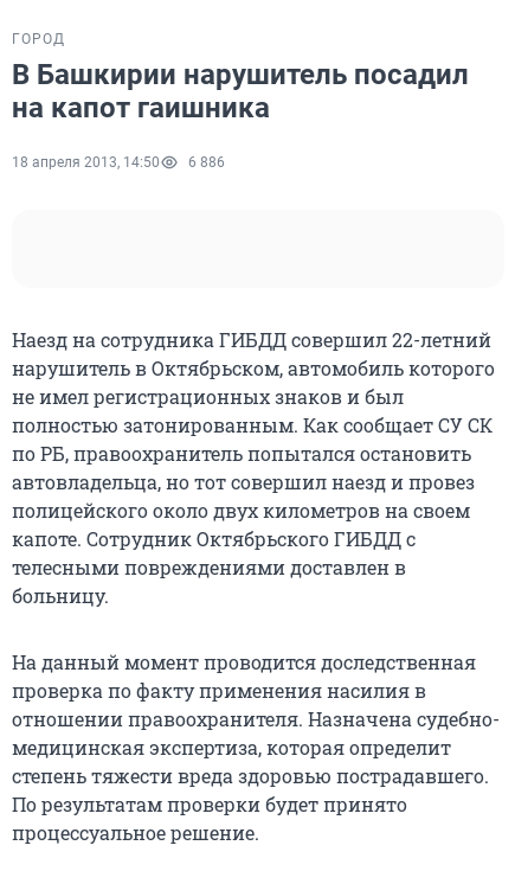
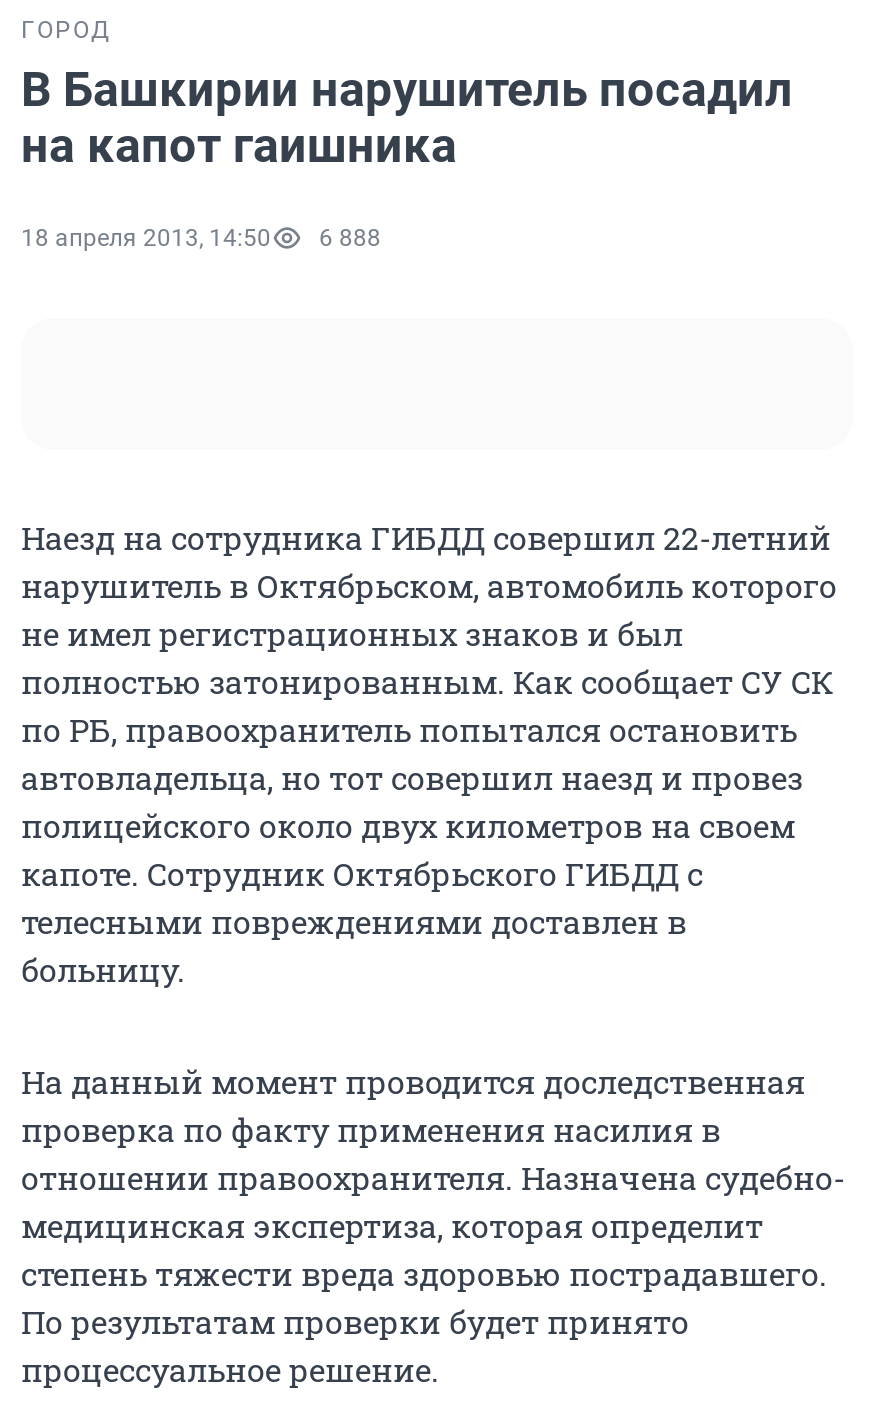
[12,154,225,171] 18 апреля 2013, 14:50 6 886 -> [21,224,381,252] 18 апреля 2013, 14:50 6 888

